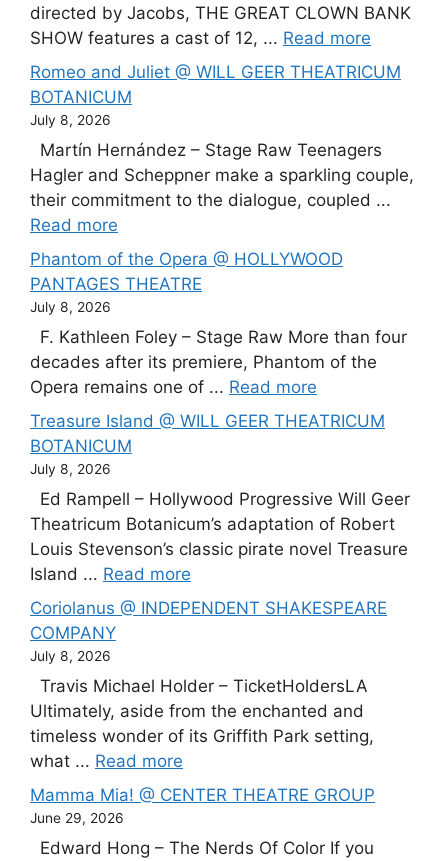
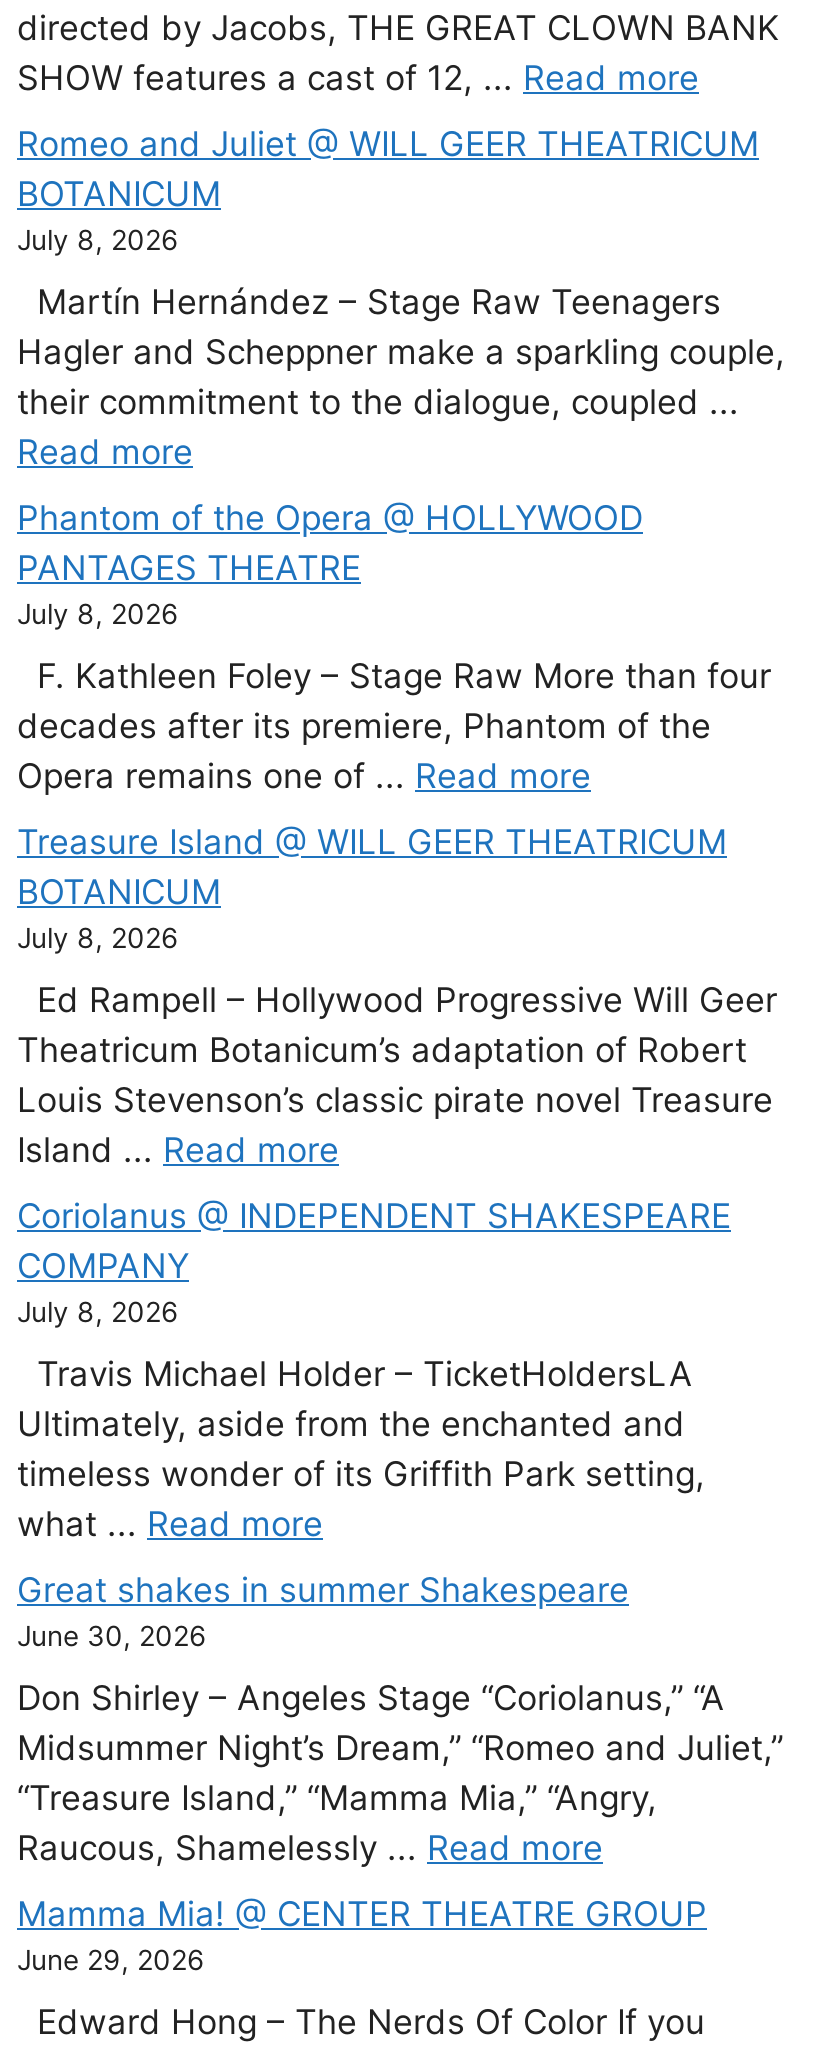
none -> [17,1570,783,1867] Great shakes in summer Shakespeare | June 30, 2026 | Don Shirley – Angeles Stage “Coriolanus,” “A | Midsummer Night’s Dream,” “Romeo and Juliet,” | “Treasure Island,” “Mamma Mia,” “Angry, | Raucous, Shamelessly ... Read more

